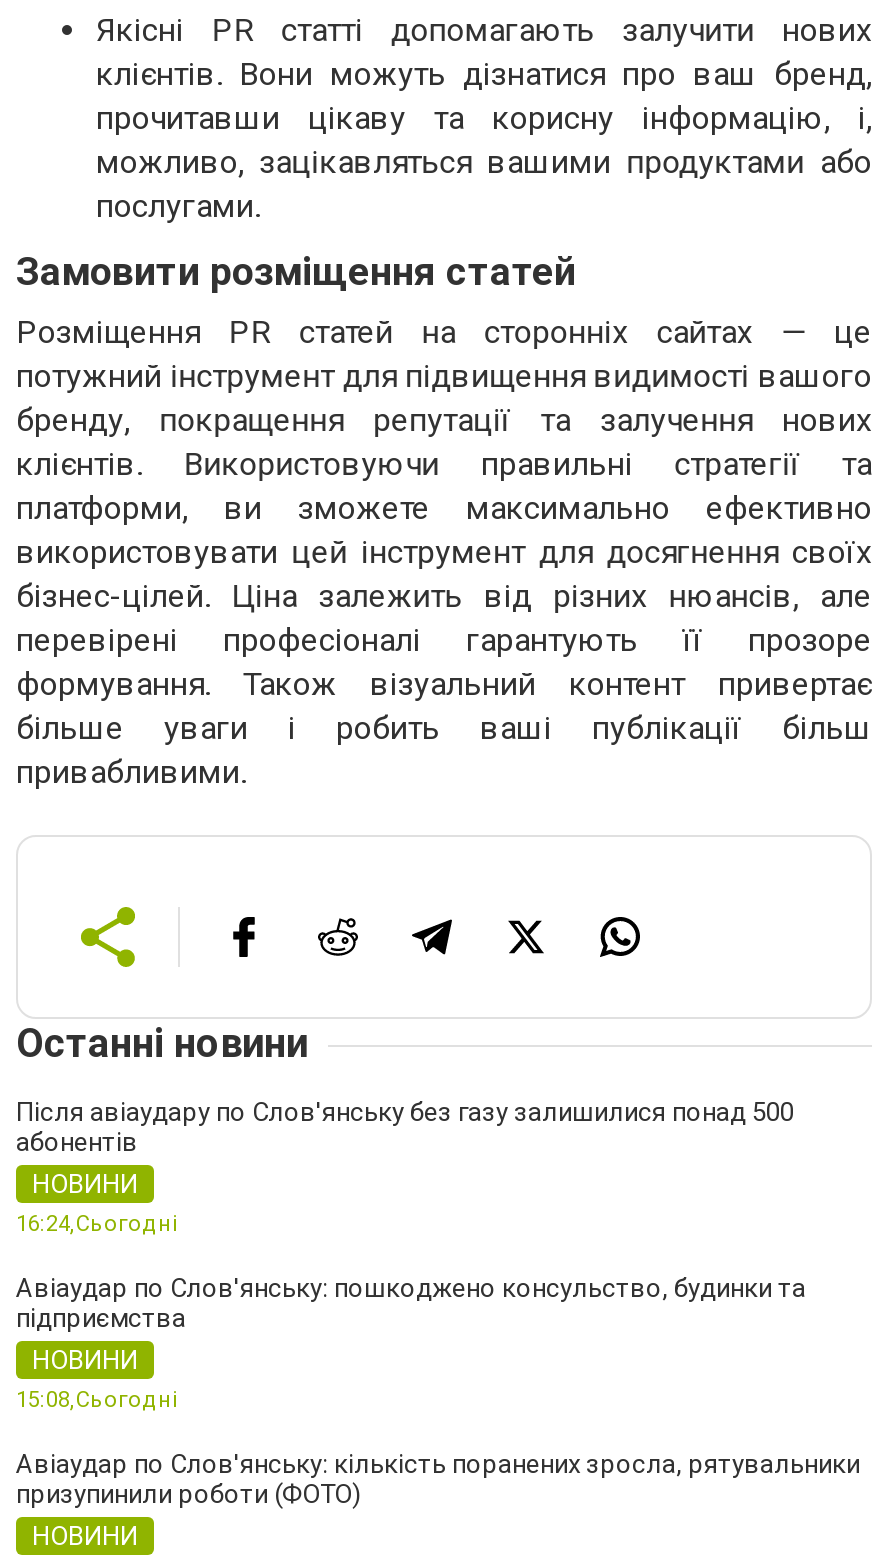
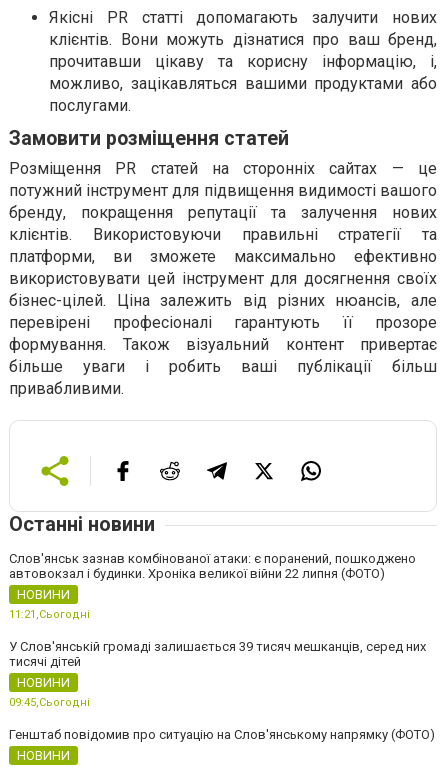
[16,1097,794,1157] Після авіаудару по Слов'янську без газу залишилися понад 500 | абонентів -> [9,551,416,581] Слов'янськ зазнав комбінованої атаки: є поранений, пошкоджено | автовокзал і будинки. Хроніка великої війни 22 липня (ФОТО)
[16,1211,178,1237] 16:24,Сьогодні -> [9,608,90,621] 11:21,Сьогодні
[16,1273,806,1333] Авіаудар по Слов'янську: пошкоджено консульство, будинки та | підприємства -> [9,639,426,669] У Слов'янській громаді залишається 39 тисяч мешканців, серед них | тисячі дітей
[16,1387,178,1413] 15:08,Сьогодні -> [9,696,90,709] 09:45,Сьогодні
[16,1449,860,1509] Авіаудар по Слов'янську: кількість поранених зросла, рятувальники | призупинили роботи (ФОТО) -> [9,727,435,742] Генштаб повідомив про ситуацію на Слов'янському напрямку (ФОТО)

